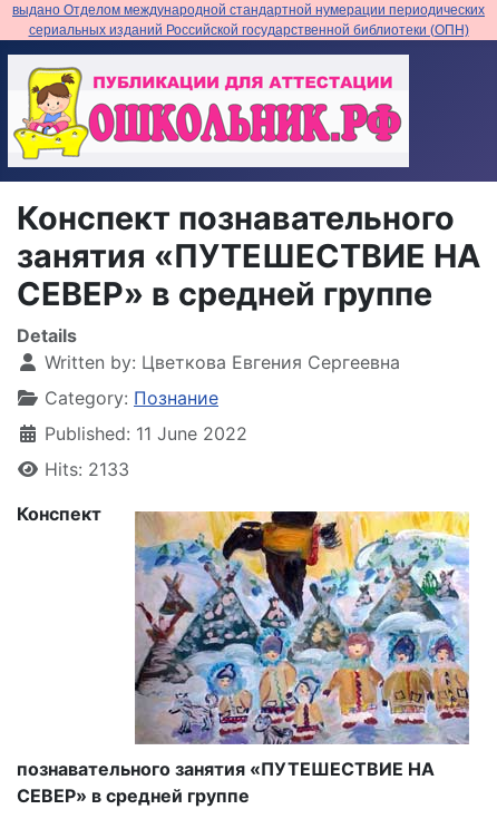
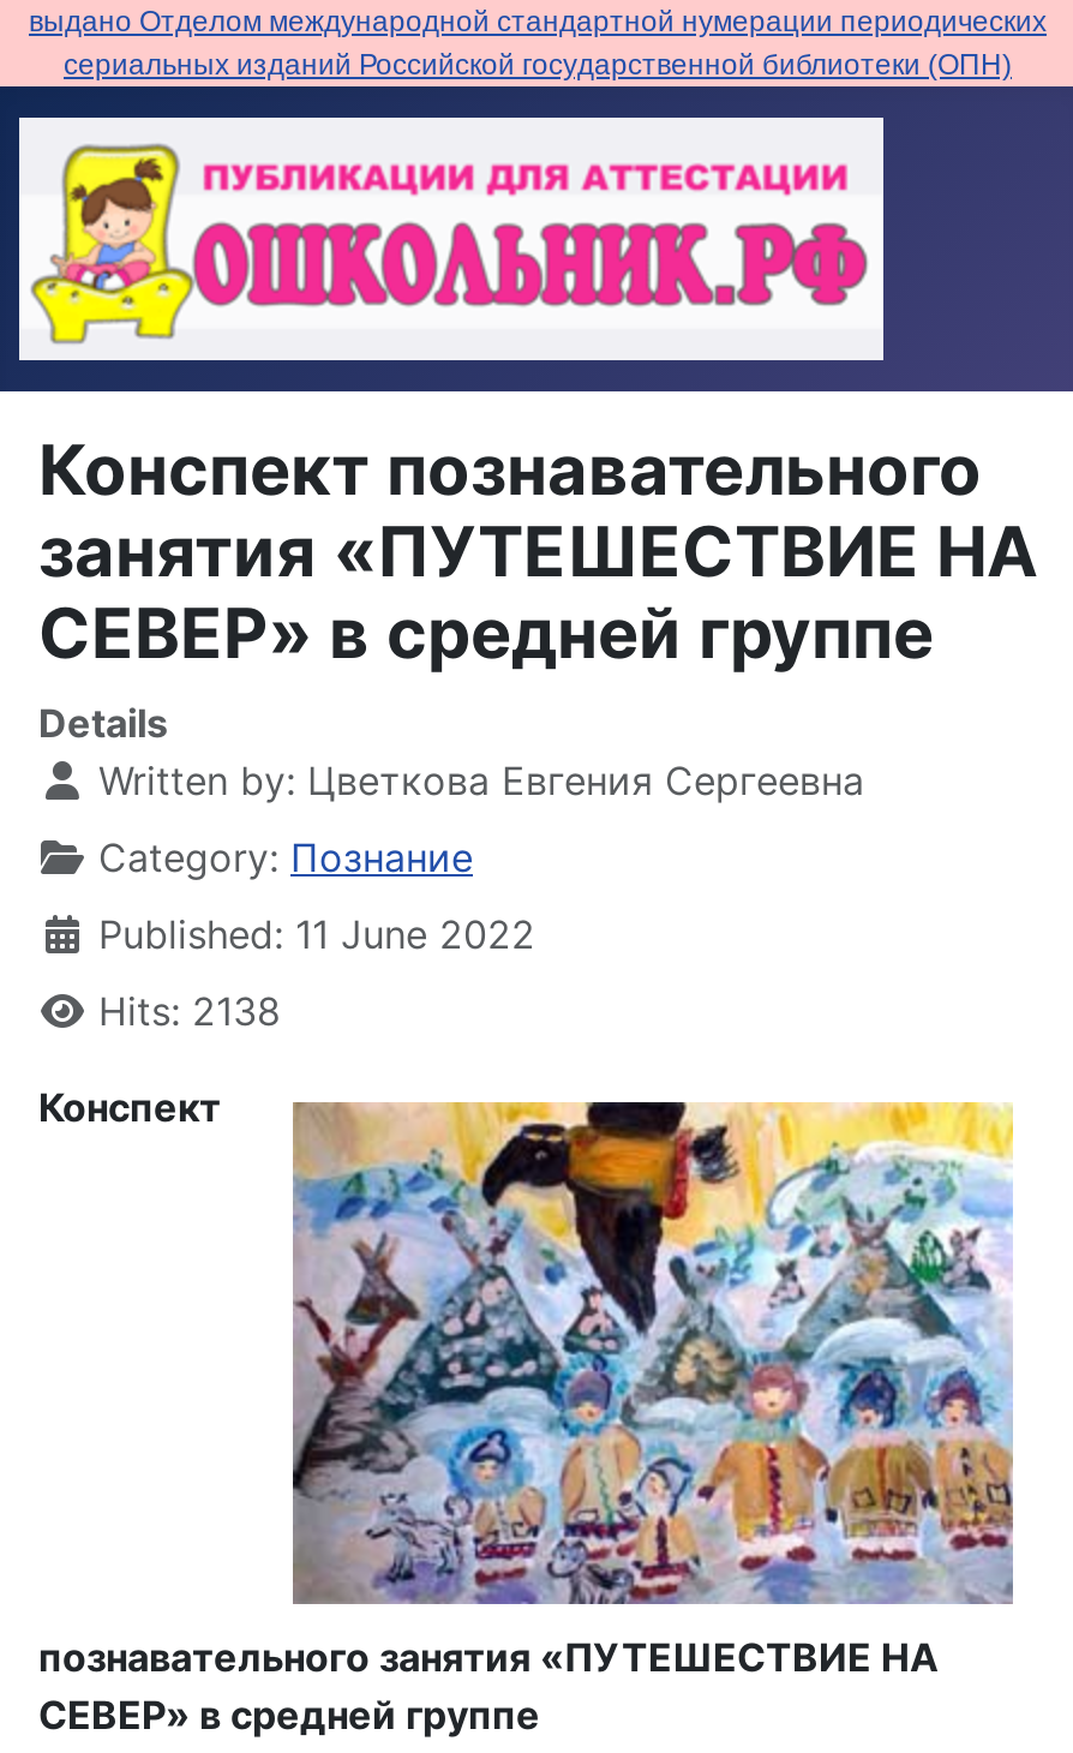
[45,458,129,480] Hits: 2133 -> [98,987,281,1035] Hits: 2138

